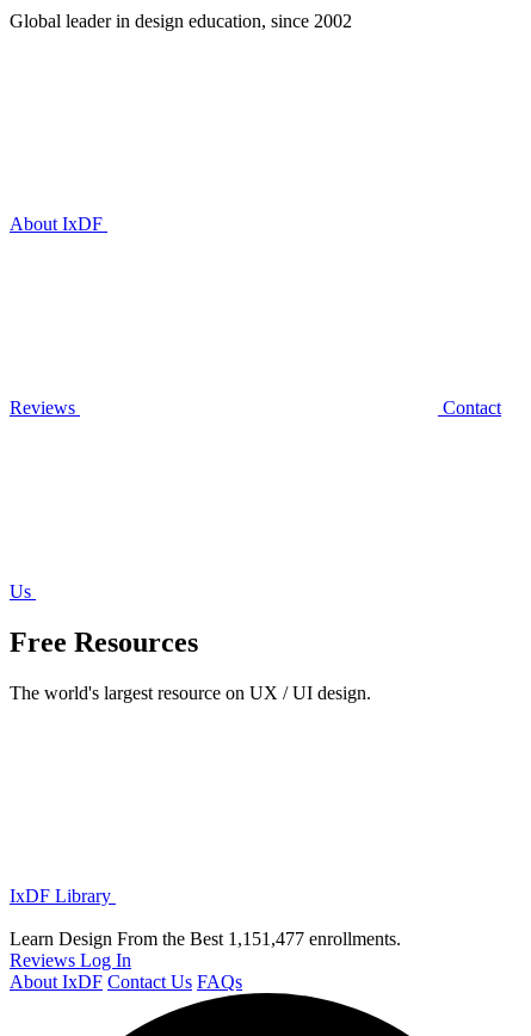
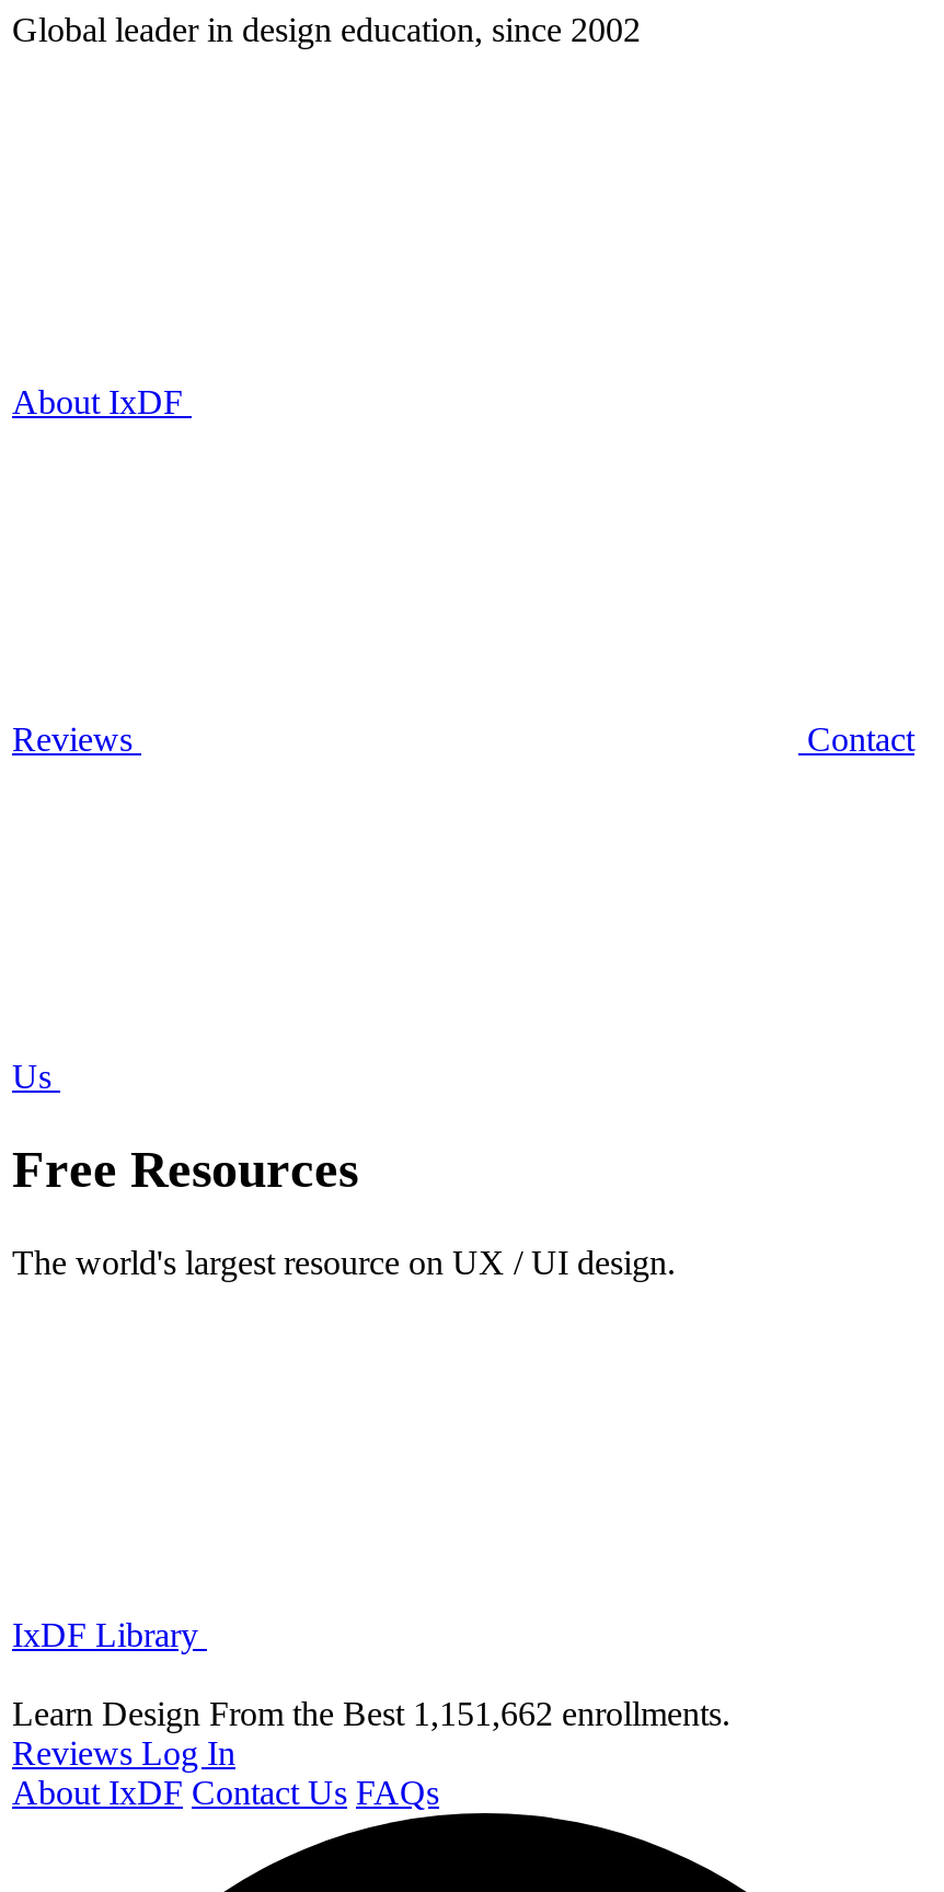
[10,928,401,949] Learn Design From the Best 1,151,477 enrollments. -> [12,1694,730,1731] Learn Design From the Best 1,151,662 enrollments.

